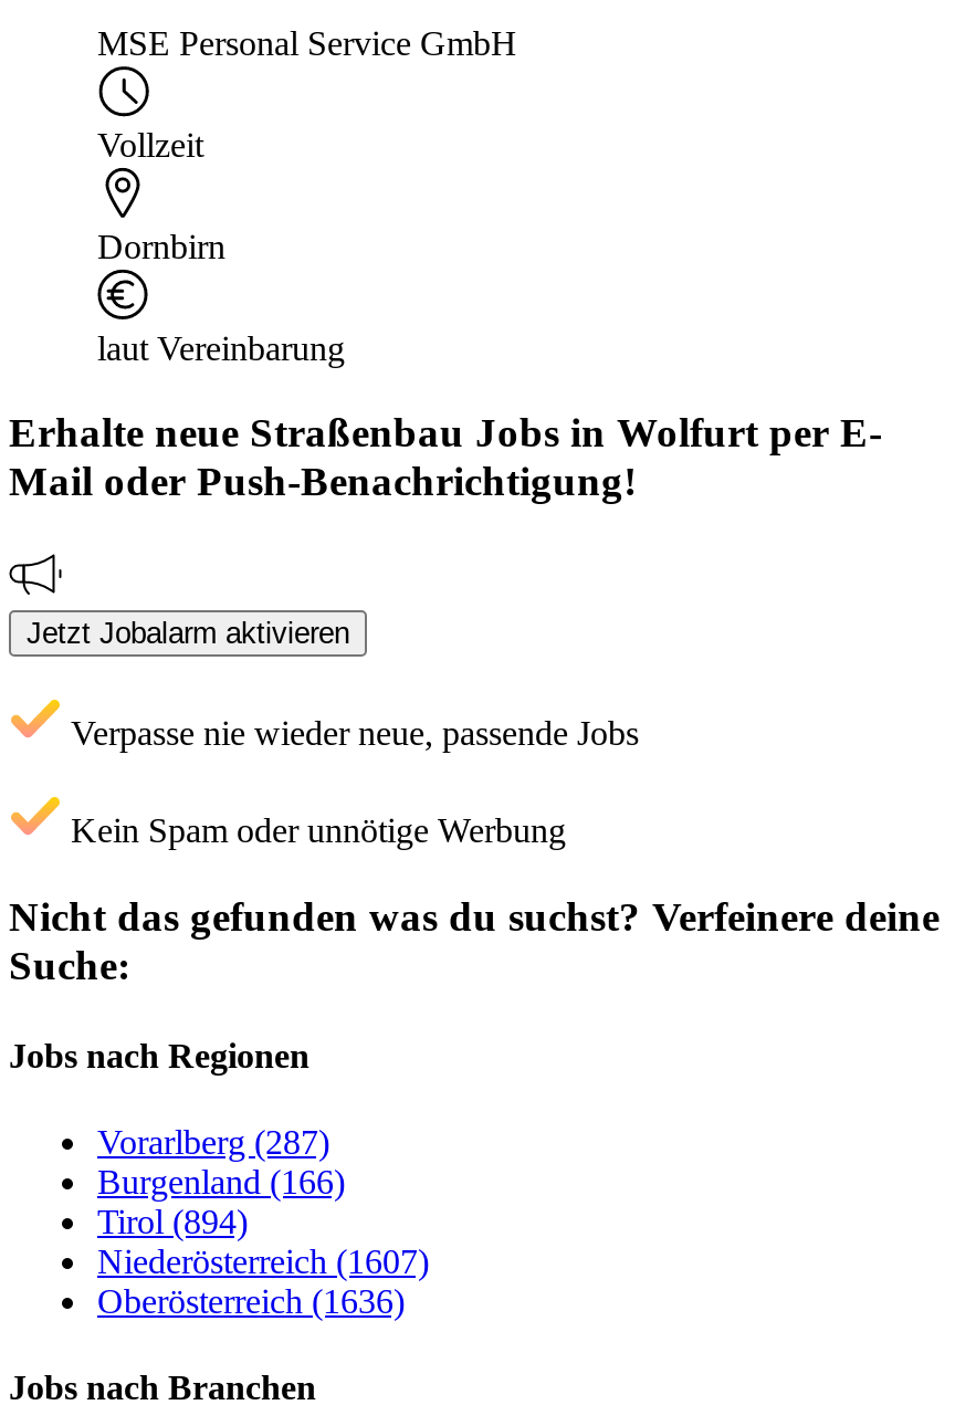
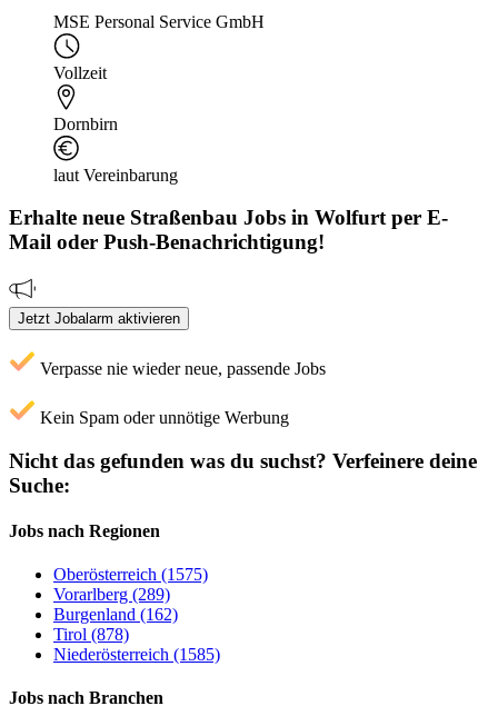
[97,1124,429,1320] Vorarlberg (287) | Burgenland (166) | Tirol (894) | Niederösterreich (1607) | Oberösterreich (1636) -> [53,565,220,664] Oberösterreich (1575) | Vorarlberg (289) | Burgenland (162) | Tirol (878) | Niederösterreich (1585)

